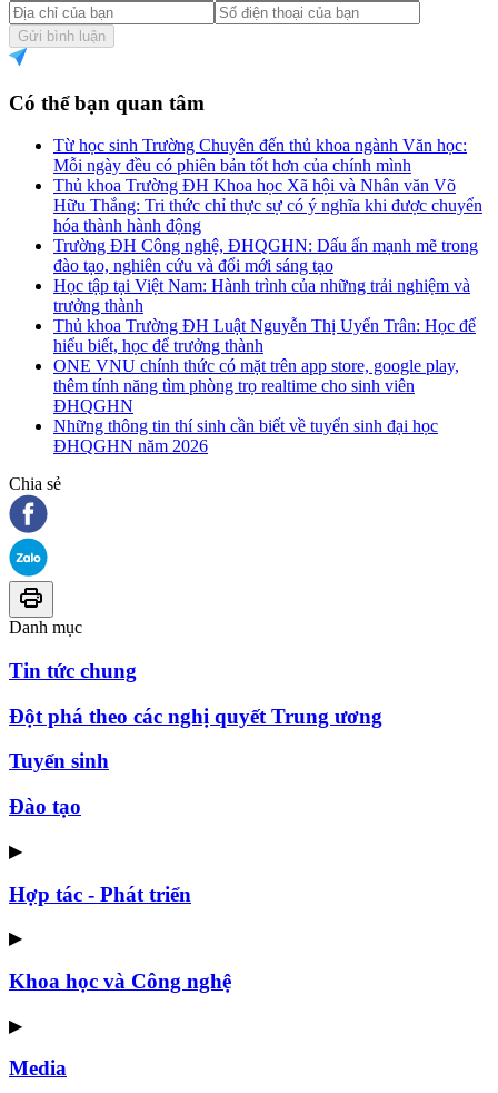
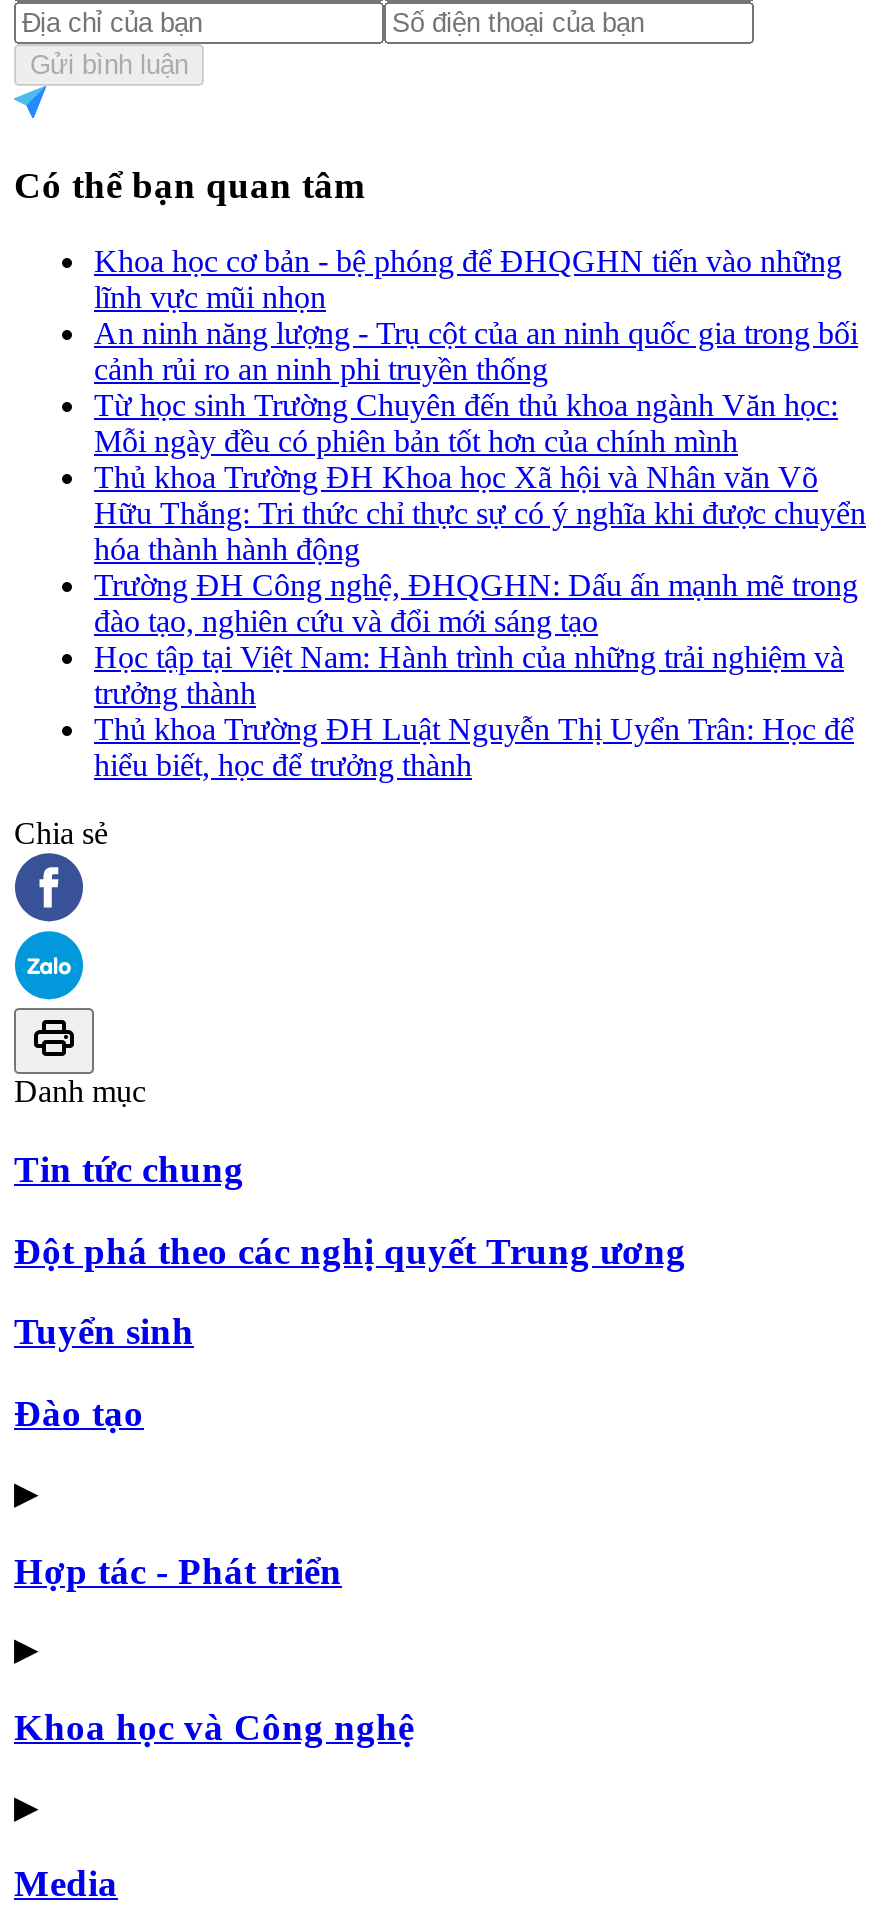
none -> [94,244,858,386] Khoa học cơ bản - bệ phóng để ĐHQGHN tiến vào những | lĩnh vực mũi nhọn | An ninh năng lượng - Trụ cột của an ninh quốc gia trong bối | cảnh rủi ro an ninh phi truyền thống
moved [53,136,482,355] -> [94,388,866,782]: Từ học sinh Trường Chuyên đến thủ khoa ngành Văn học: | Mỗi ngày đều có phiên bản tốt hơn của chính mình | Thủ khoa Trường ĐH Khoa học Xã hội và Nhân văn Võ | ... | Thủ khoa Trường ĐH Luật Nguyễn Thị Uyển Trân: Học để | hiểu biết, học để trưởng thành
[53,356,459,455] ONE VNU chính thức có mặt trên app store, google play, | thêm tính năng tìm phòng trọ realtime cho sinh viên | ĐHQGHN | Những thông tin thí sinh cần biết về tuyển sinh đại học | ĐHQGHN năm 2026 -> none

